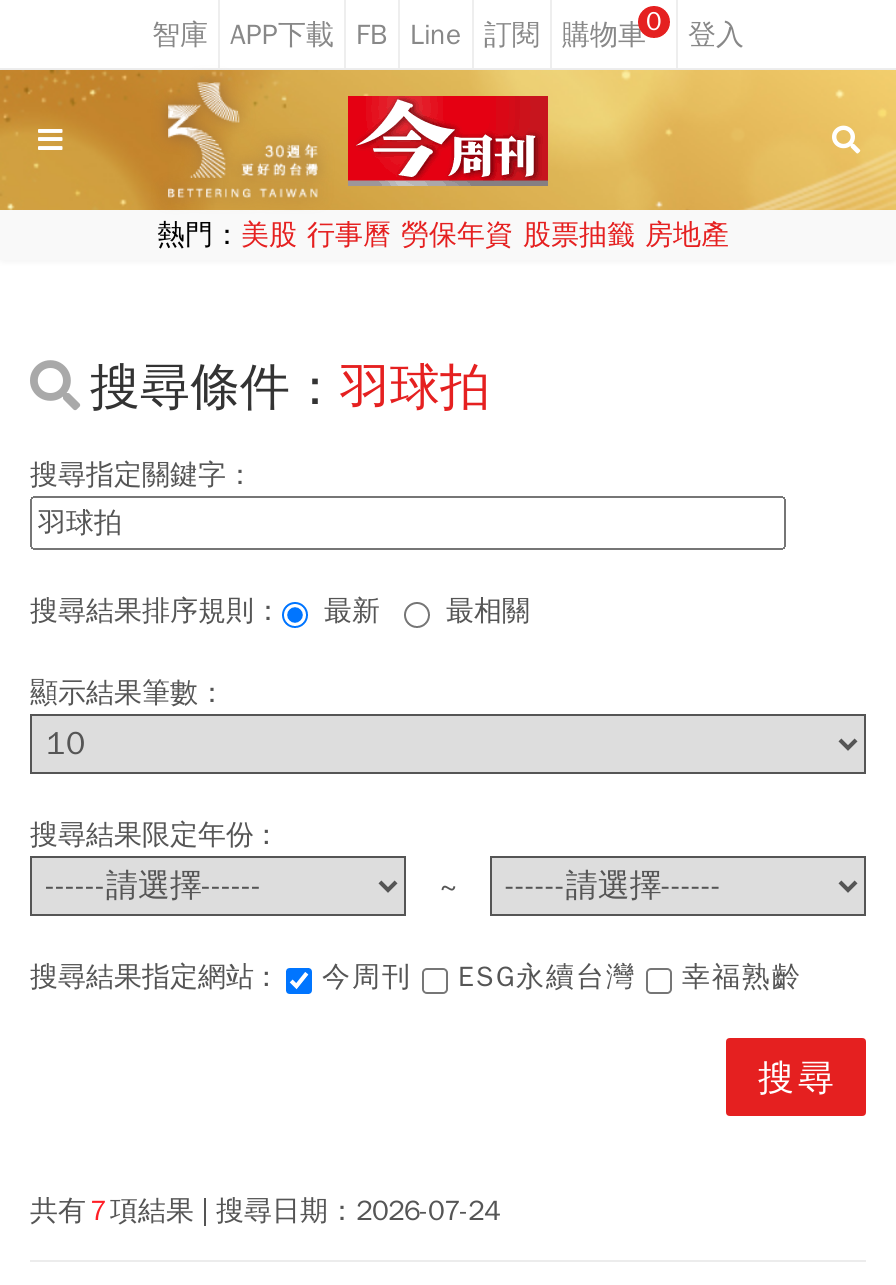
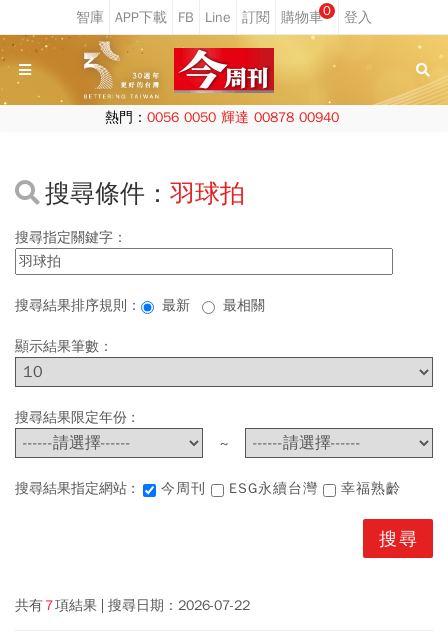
[157,218,729,252] 熱門：美股 行事曆 勞保年資 股票抽籤 房地產 -> [104,109,338,126] 熱門：0056 0050 輝達 00878 00940
[30,1194,500,1228] 共有 7 項結果 搜尋日期：2026-07-24 -> [15,597,250,614] 共有 7 項結果 搜尋日期：2026-07-22

